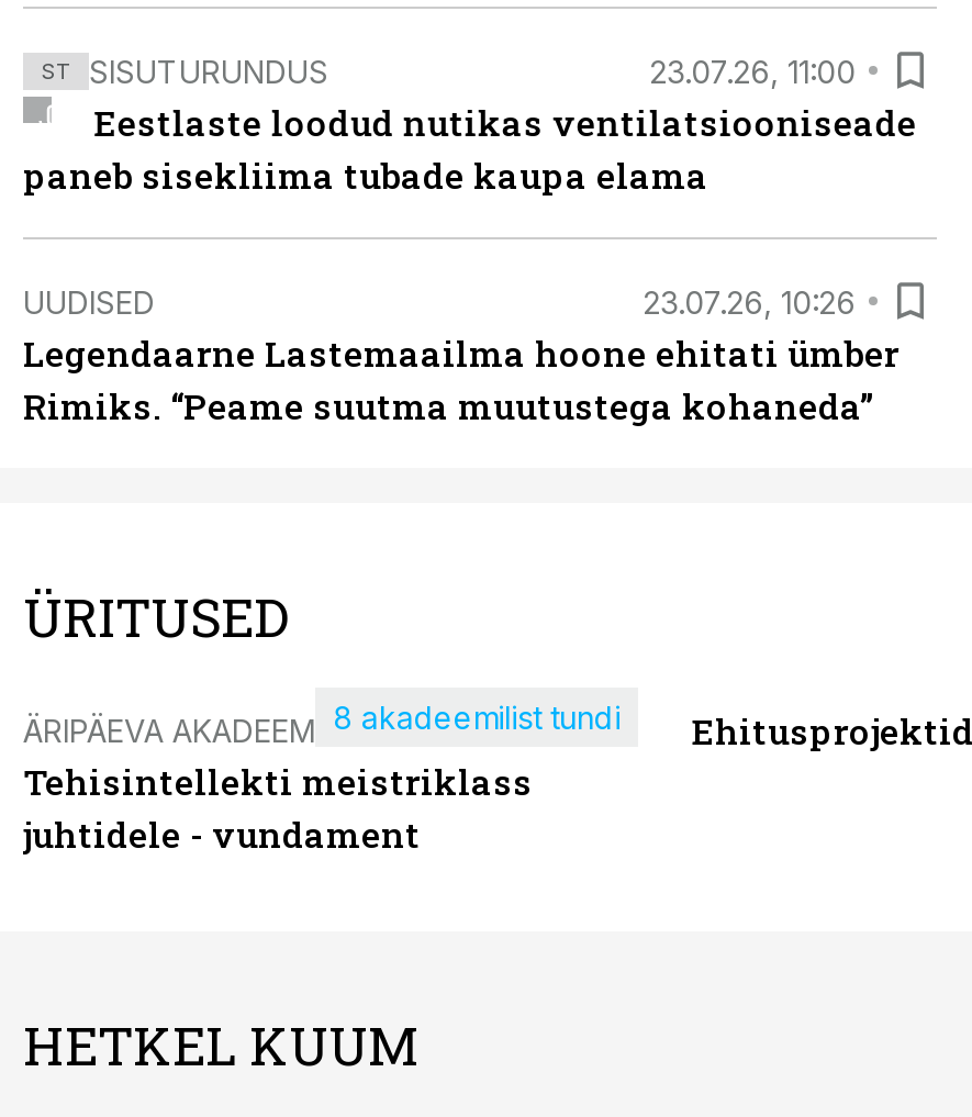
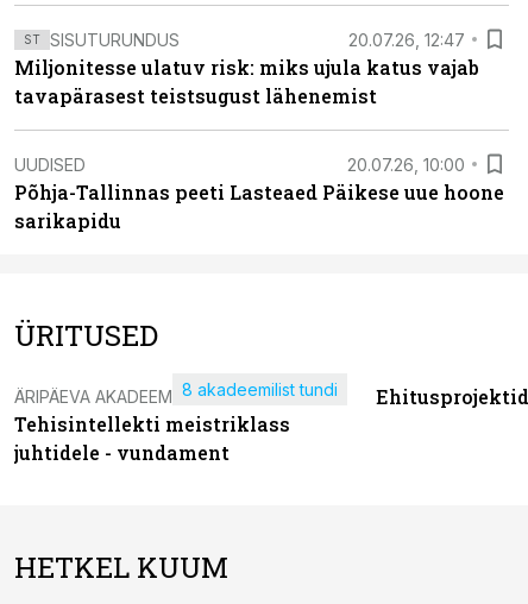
[23,52,917,198] 23.07.26, 11:00 | Eestlaste loodud nutikas ventilatsiooniseade | paneb sisekliima tubade kaupa elama -> [14,29,479,108] 20.07.26, 12:47 | Miljonitesse ulatuv risk: miks ujula katus vajab | tavapärasest teistsugust lähenemist
[23,282,900,428] 23.07.26, 10:26 | Legendaarne Lastemaailma hoone ehitati ümber | Rimiks. “Peame suutma muutustega kohaneda” -> [14,154,504,233] 20.07.26, 10:00 | Põhja-Tallinnas peeti Lasteaed Päikese uue hoone | sarikapidu

